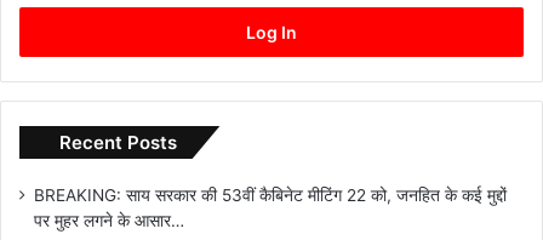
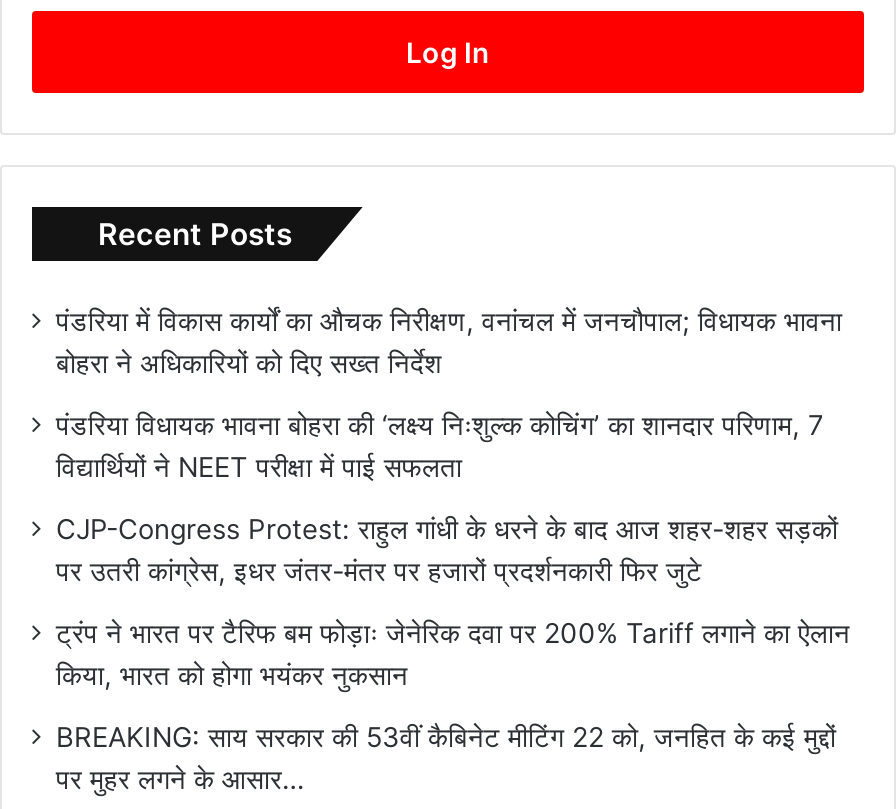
none -> [56,306,850,692] पंडरिया में विकास कार्यों का औचक निरीक्षण, वनांचल में जनचौपाल; विधायक भावना | बोहरा ने अधिकारियों को दिए सख्त निर्देश | पंडरिया विधायक भावना बोहरा की ‘लक्ष्य निःशुल्क कोचिंग’ का शानदार परिणाम, 7 | विद्यार्थियों ने NEET परीक्षा में पाई सफलता | CJP-Congress Protest: राहुल गांधी के धरने के बाद आज शहर-शहर सड़कों | पर उतरी कांग्रेस, इधर जंतर-मंतर पर हजारों प्रदर्शनकारी फिर जुटे | ट्रंप ने भारत पर टैरिफ बम फोड़ाः जेनेरिक दवा पर 200% Tariff लगाने का ऐलान | किया, भारत को होगा भयंकर नुकसान

